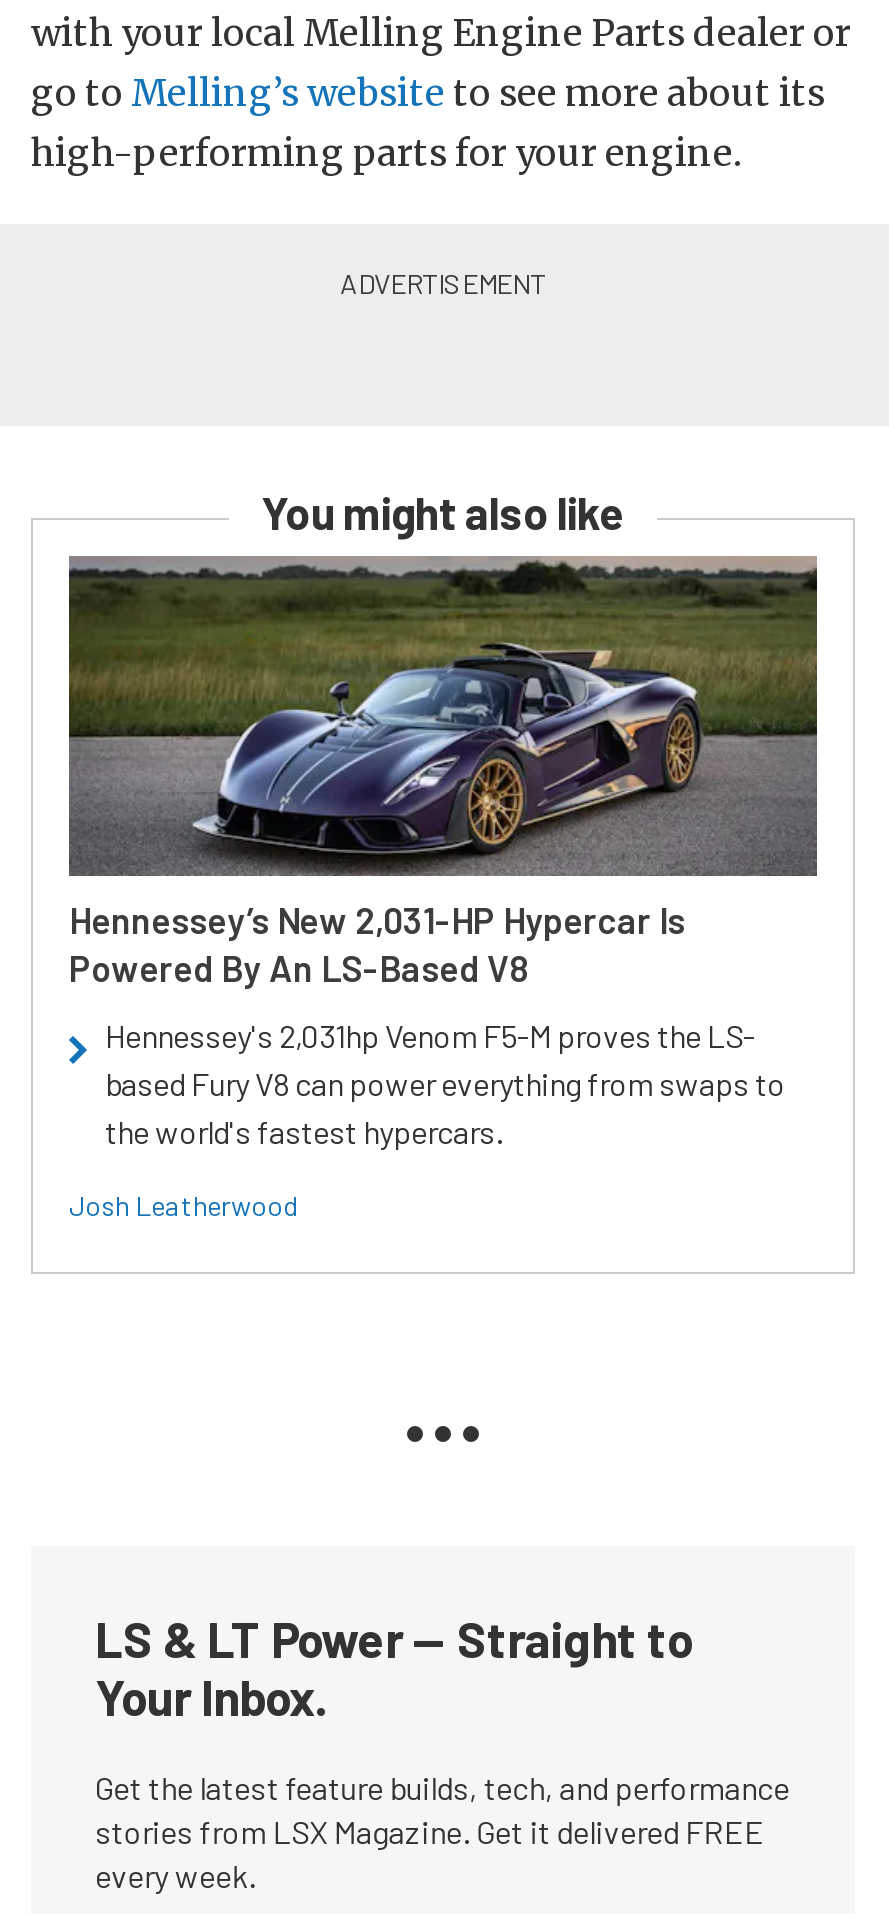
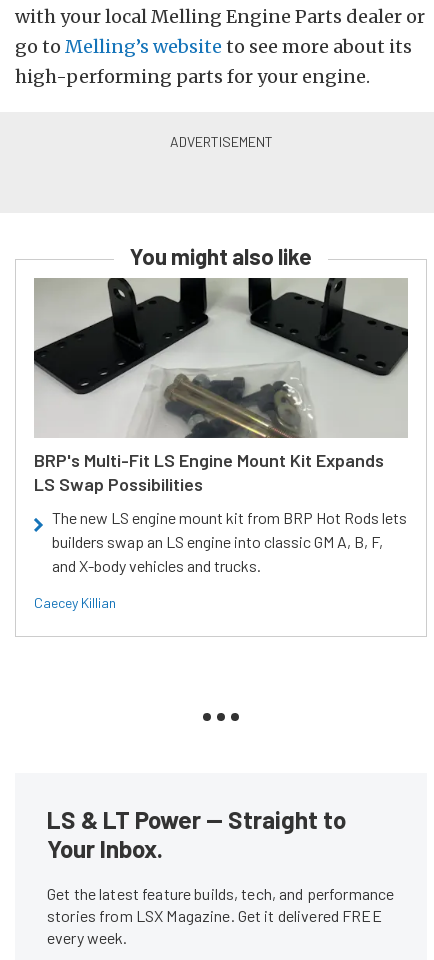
[69,555,817,989] [image] | Hennessey’s New 2,031-HP Hypercar Is | Powered By An LS-Based V8 -> [34,277,408,495] [image] | BRP's Multi-Fit LS Engine Mount Kit Expands | LS Swap Possibilities
[105,1015,785,1149] Hennessey's 2,031hp Venom F5-M proves the LS- | based Fury V8 can power everything from swaps to | the world's fastest hypercars. -> [52,508,407,575] The new LS engine mount kit from BRP Hot Rods lets | builders swap an LS engine into classic GM A, B, F, | and X-body vehicles and trucks.
[69,1187,299,1221] Josh Leatherwood -> [34,594,116,611] Caecey Killian

